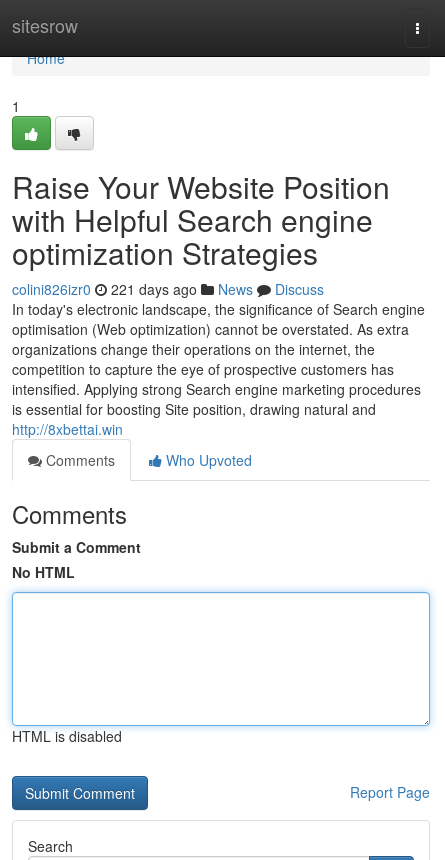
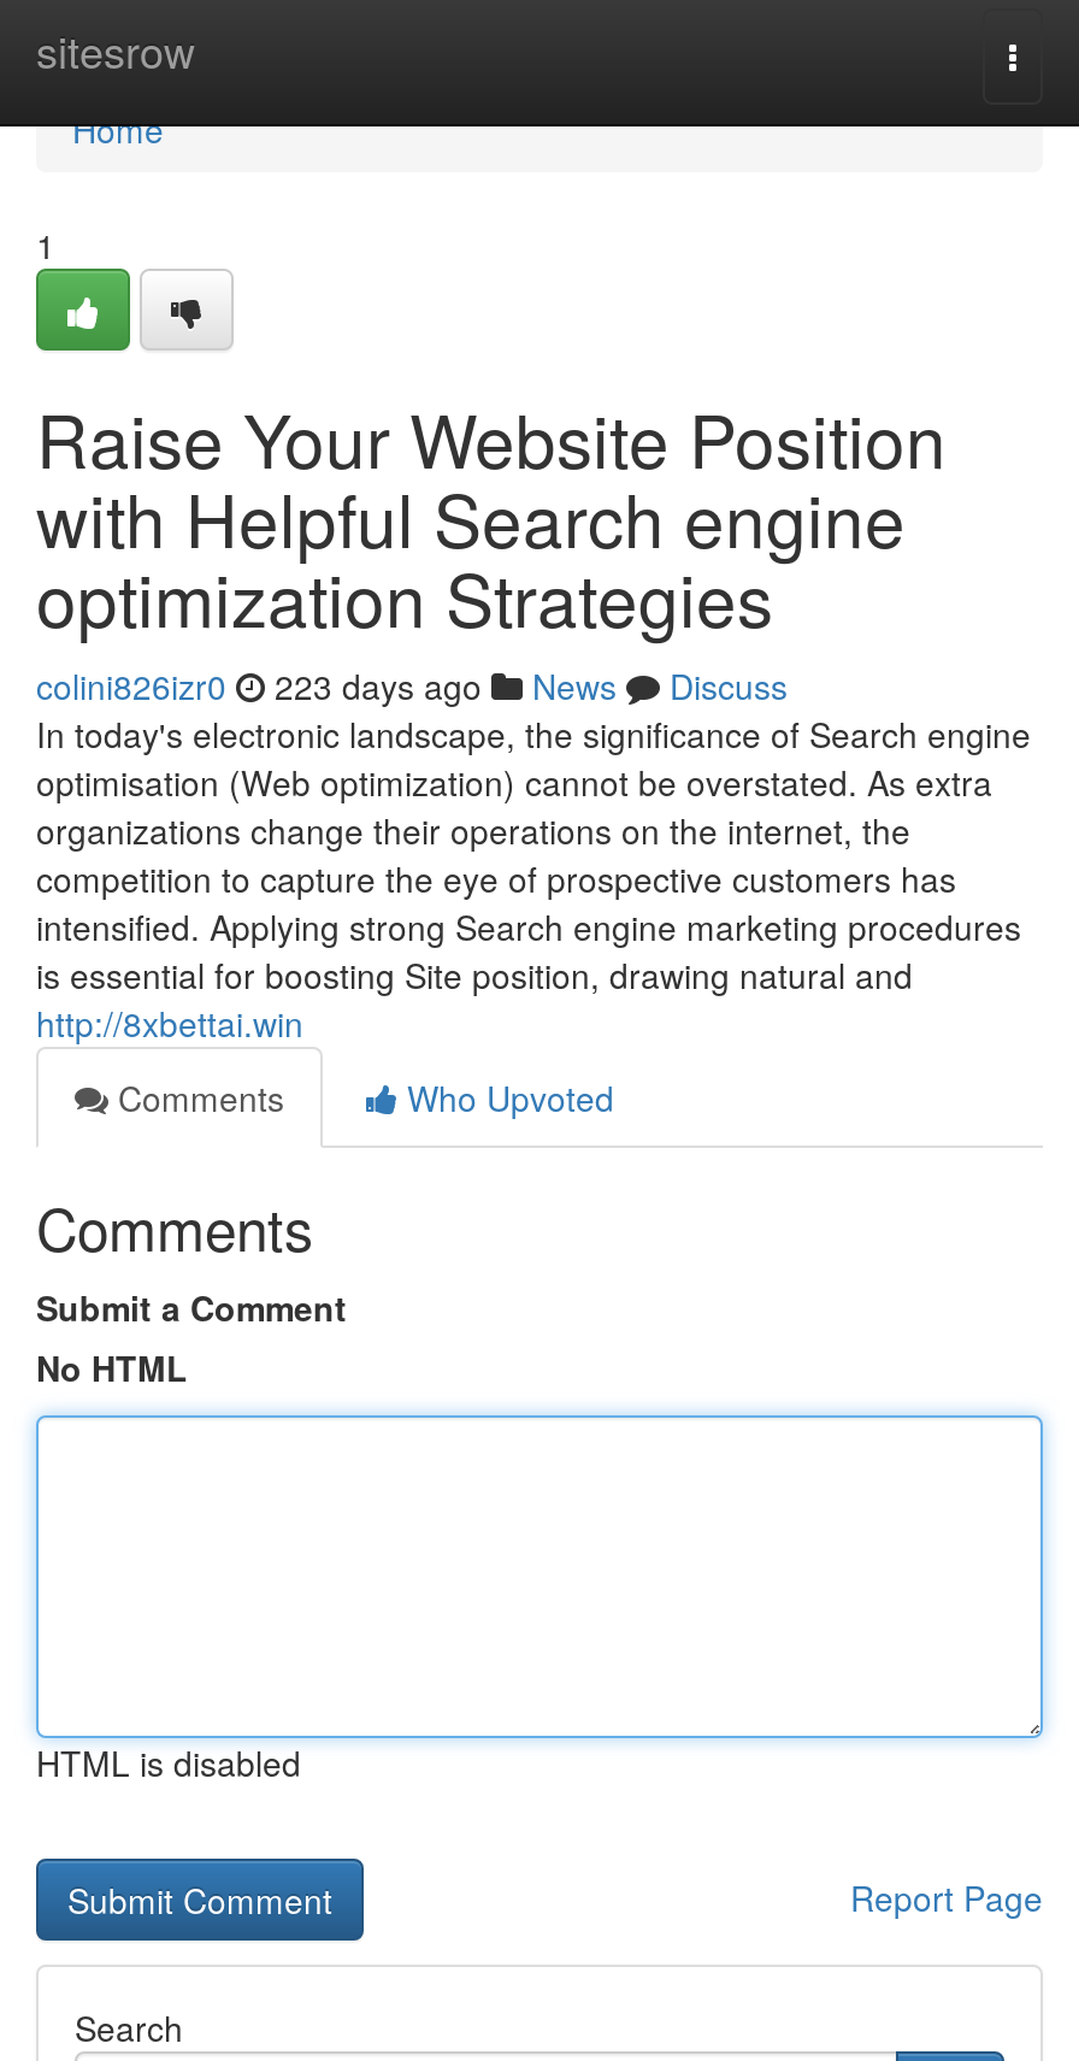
[12,279,324,299] colini826izr0 221 days ago News Discuss -> [36,661,788,709] colini826izr0 223 days ago News Discuss

